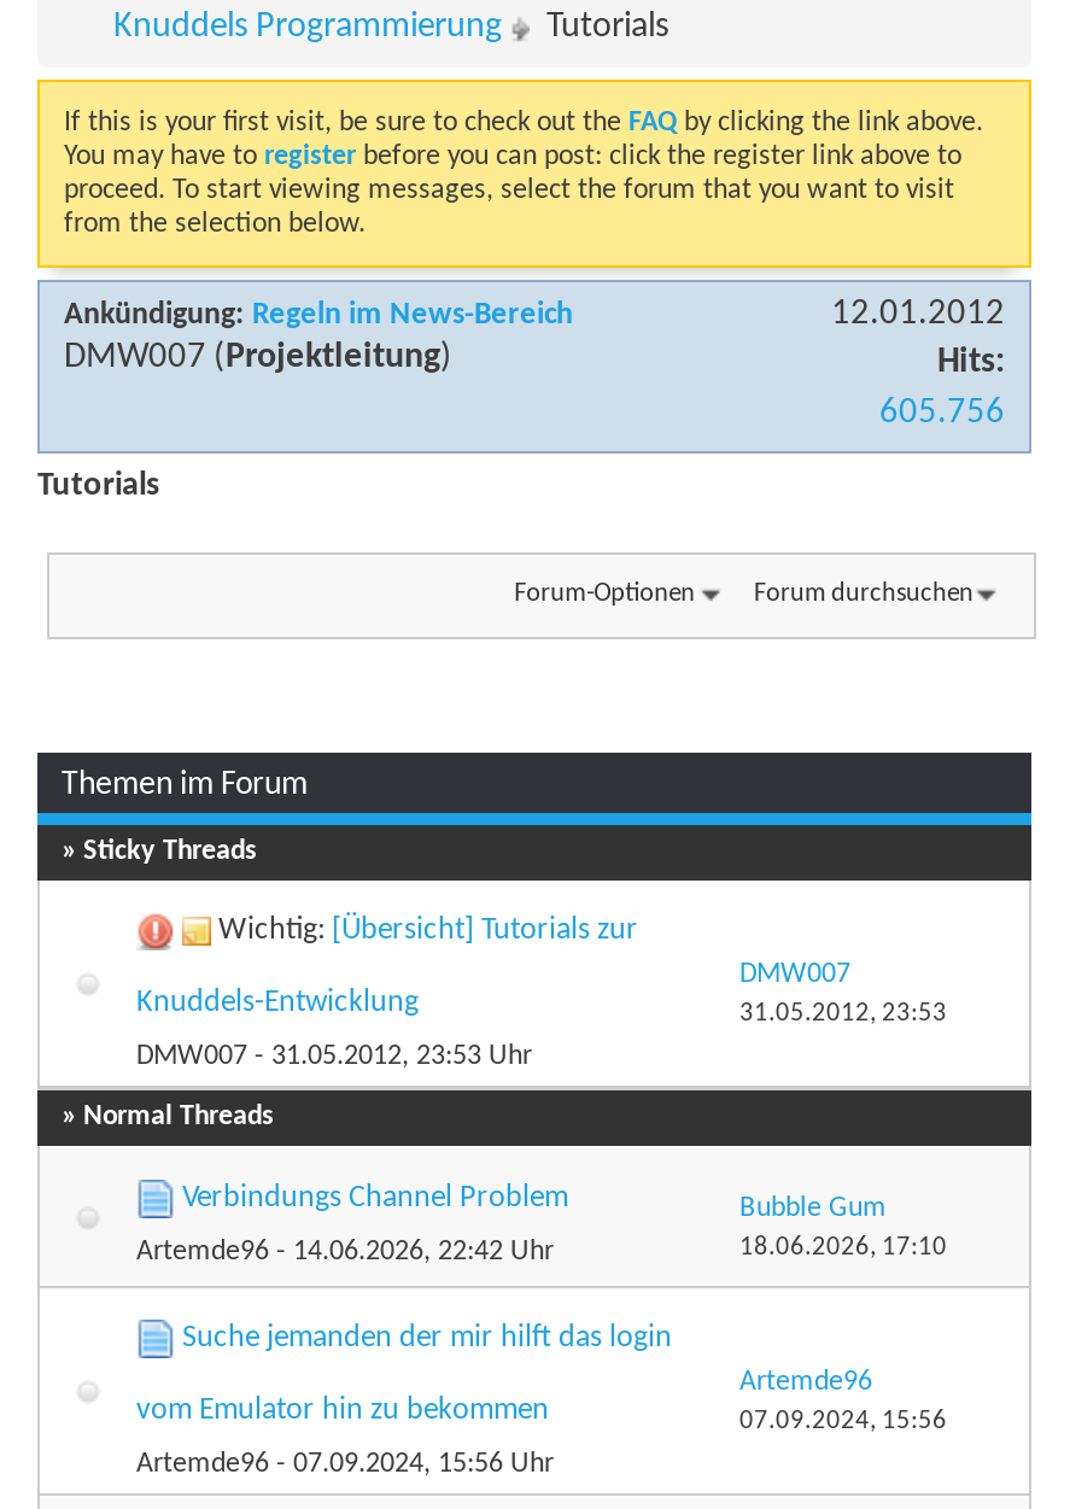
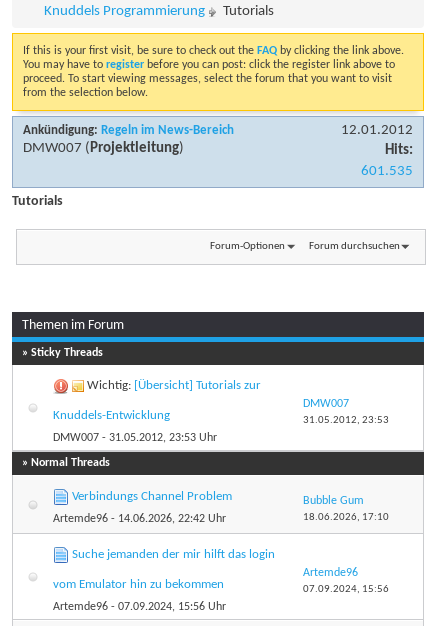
[879,396,1005,432] 605.756 -> [361,164,413,179] 601.535

